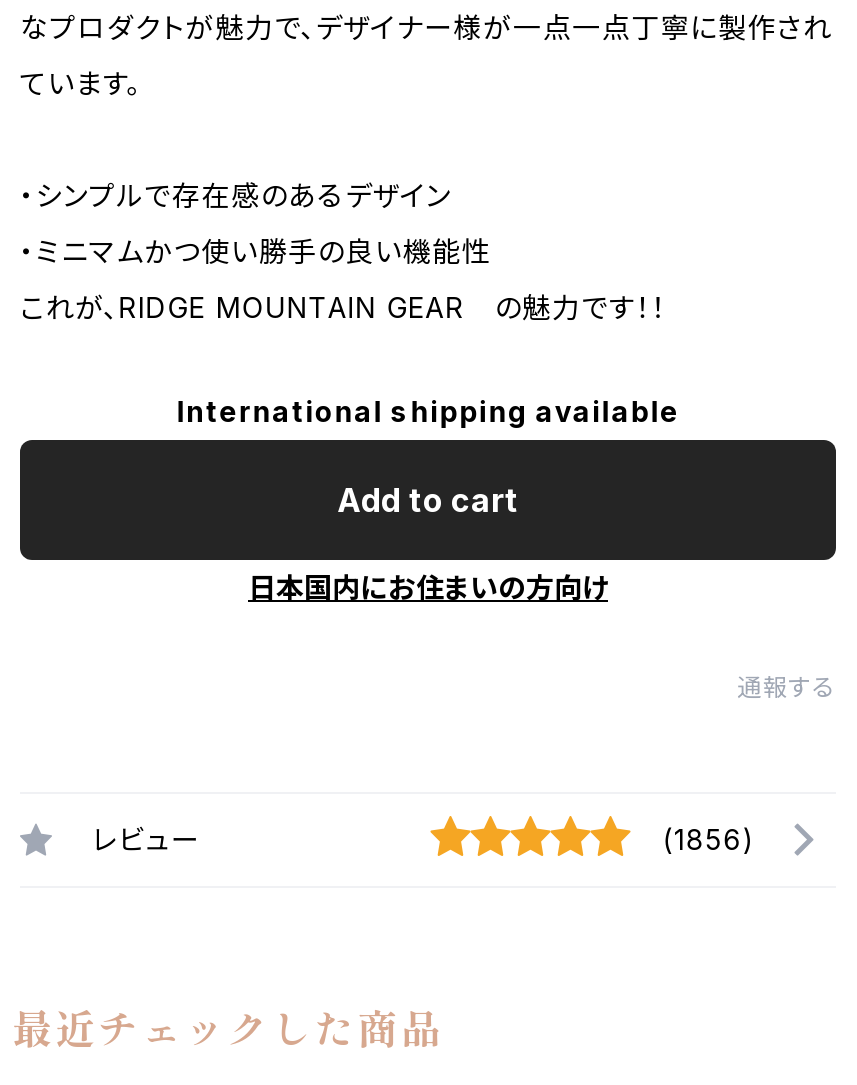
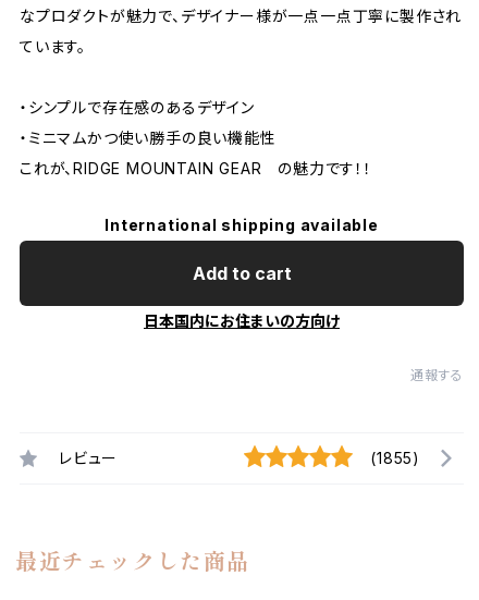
[662,822,756,856] (1856) -> [370,449,420,467] (1855)

